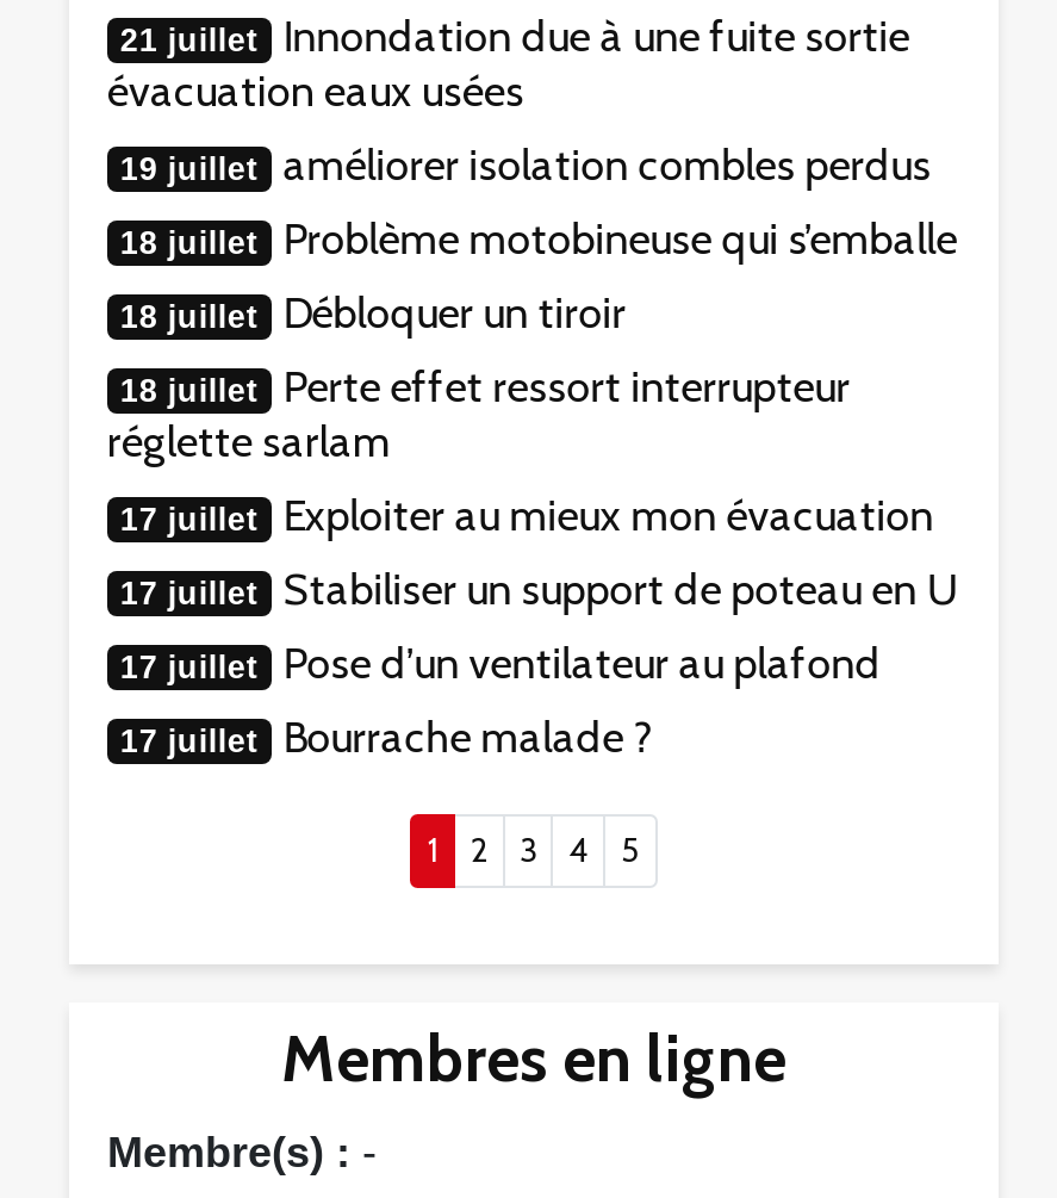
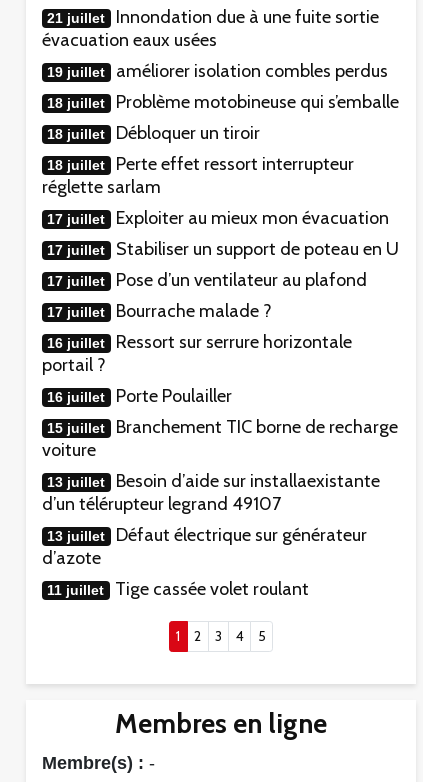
none -> [42,331,398,600] 16 juillet | Ressort sur serrure horizontale | portail ? | 16 juillet | Porte Poulailler | 15 juillet | Branchement TIC borne de recharge | voiture | 13 juillet | Besoin d’aide sur installaexistante | d’un télérupteur legrand 49107 | 13 juillet | Défaut électrique sur générateur | d’azote | 11 juillet | Tige cassée volet roulant

